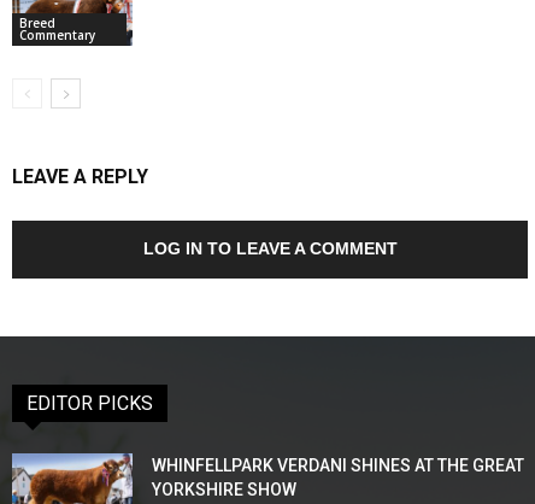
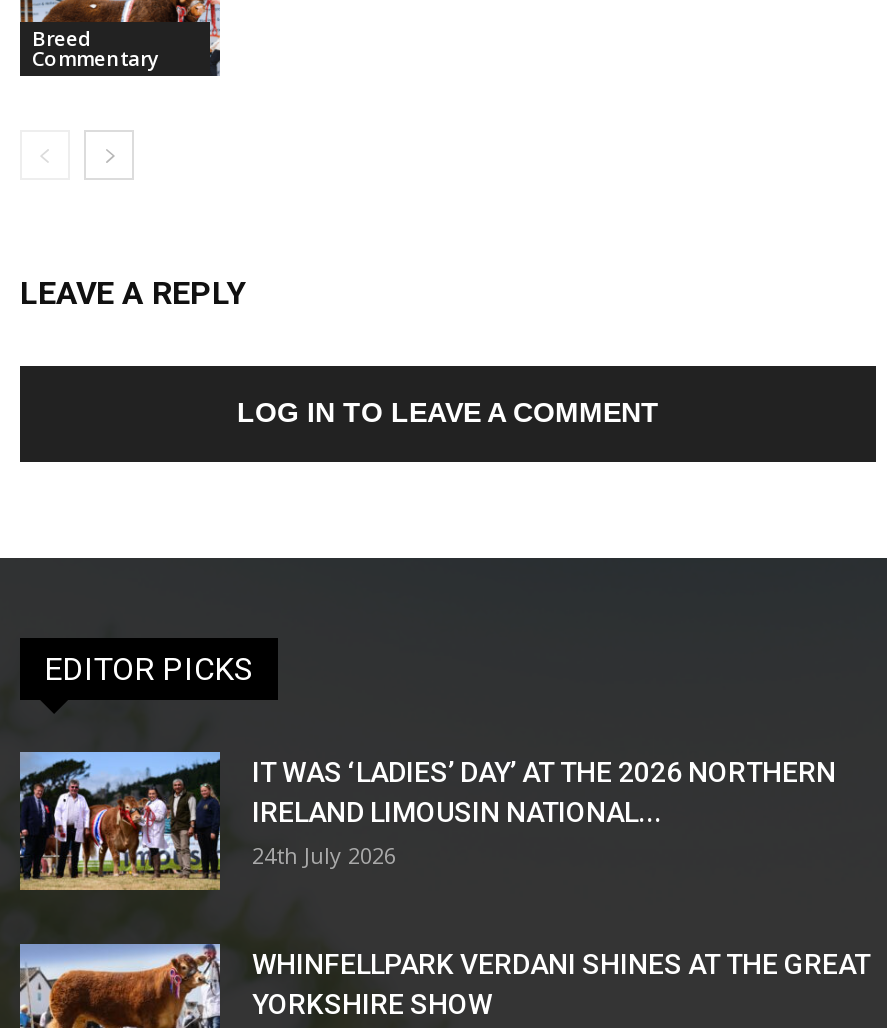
none -> [20,752,836,900] [image] | IT WAS ‘LADIES’ DAY’ AT THE 2026 NORTHERN | IRELAND LIMOUSIN NATIONAL... | 24th July 2026

